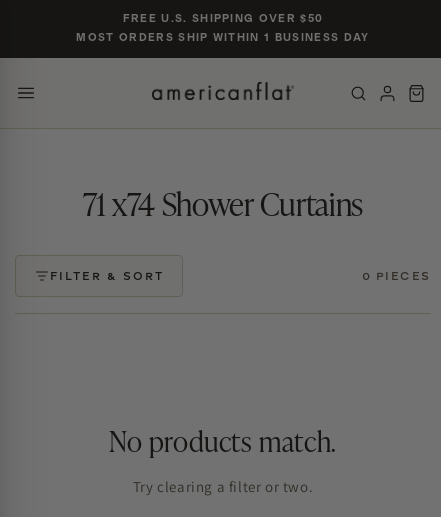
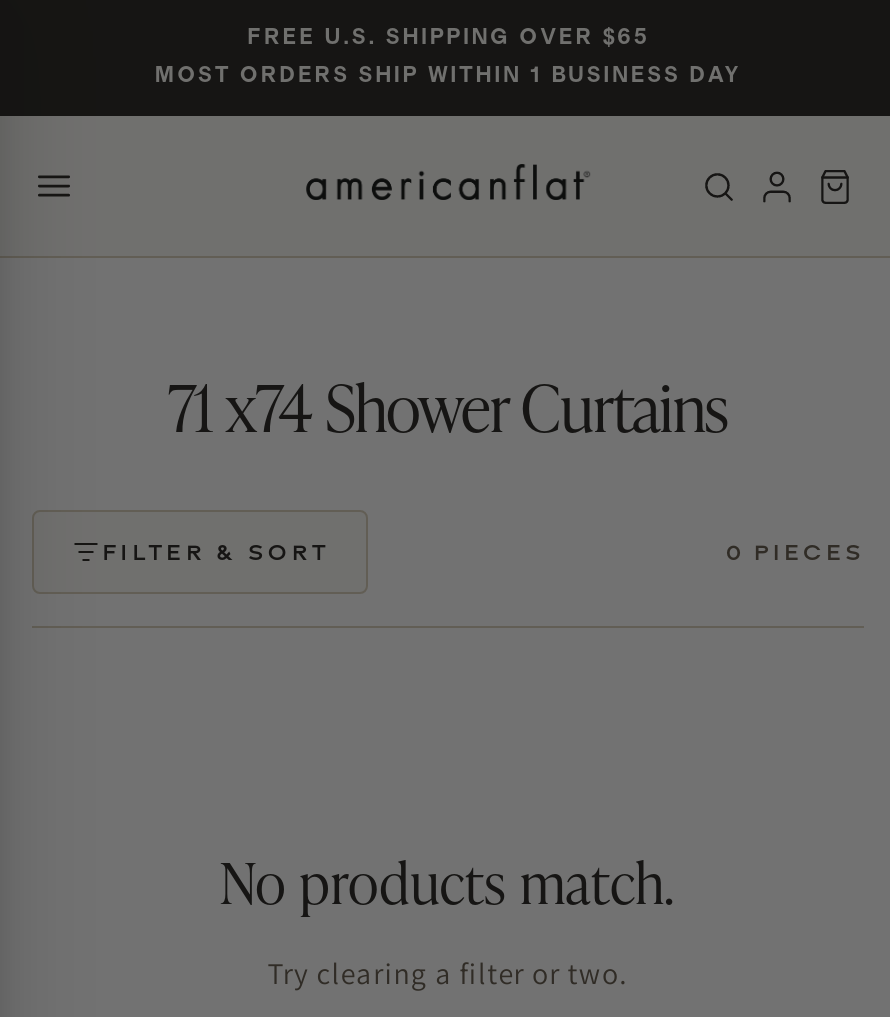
[123,13,323,25] FREE U.S. SHIPPING OVER $50 -> [247,26,649,50] FREE U.S. SHIPPING OVER $65

